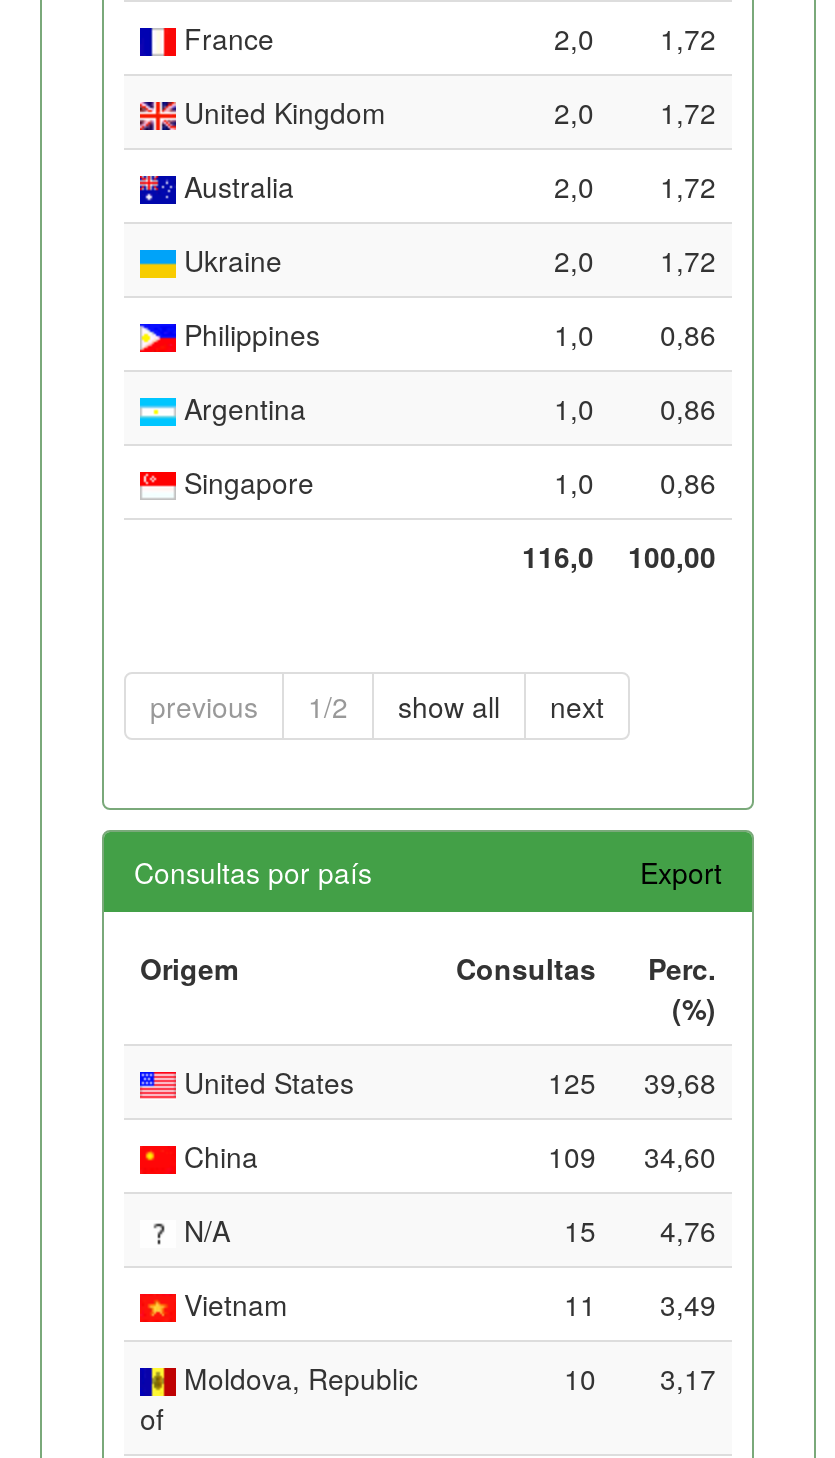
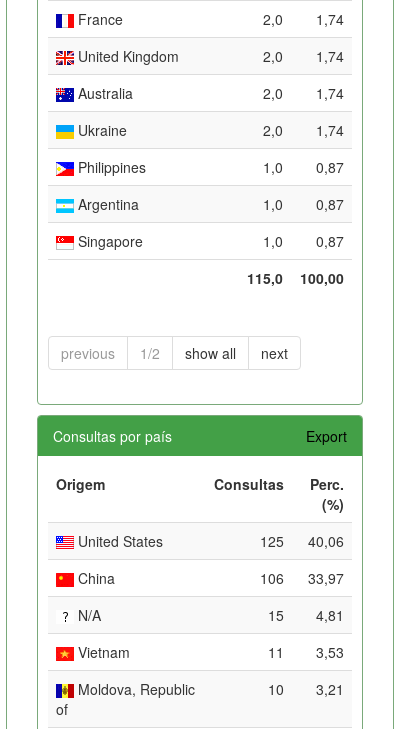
[554,17,716,57] 2,0 1,72 -> [263,8,344,28] 2,0 1,74
[554,91,716,131] 2,0 1,72 -> [263,45,344,65] 2,0 1,74
[554,165,716,205] 2,0 1,72 -> [263,82,344,102] 2,0 1,74
[554,239,716,279] 2,0 1,72 -> [263,119,344,139] 2,0 1,74
[554,313,716,353] 1,0 0,86 -> [263,156,344,176] 1,0 0,87
[554,387,716,427] 1,0 0,86 -> [263,193,344,213] 1,0 0,87
[554,461,716,501] 1,0 0,86 -> [263,230,344,250] 1,0 0,87
[522,535,716,575] 116,0 100,00 -> [247,267,344,287] 115,0 100,00
[548,1061,716,1101] 125 39,68 -> [260,530,344,550] 125 40,06
[548,1135,596,1175] 109 -> [260,567,284,587] 106
[644,1135,716,1175] 34,60 -> [308,567,344,587] 33,97
[564,1209,716,1249] 15 4,76 -> [268,604,344,624] 15 4,81
[564,1283,716,1323] 11 3,49 -> [268,641,344,661] 11 3,53
[564,1357,716,1397] 10 3,17 -> [268,678,344,698] 10 3,21

